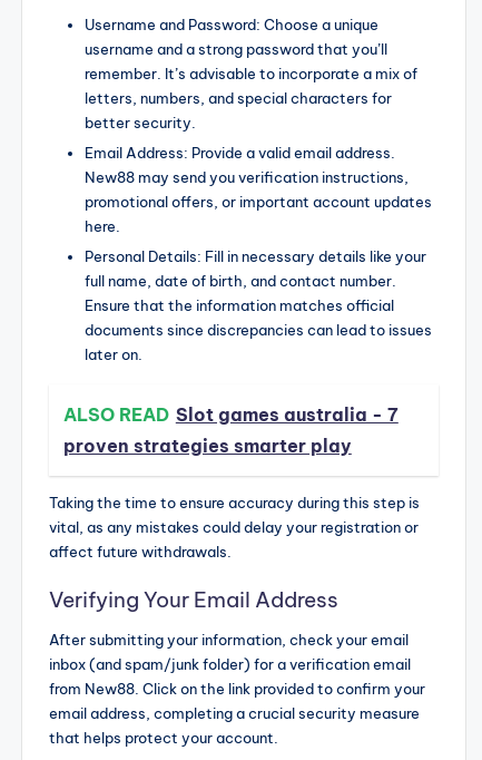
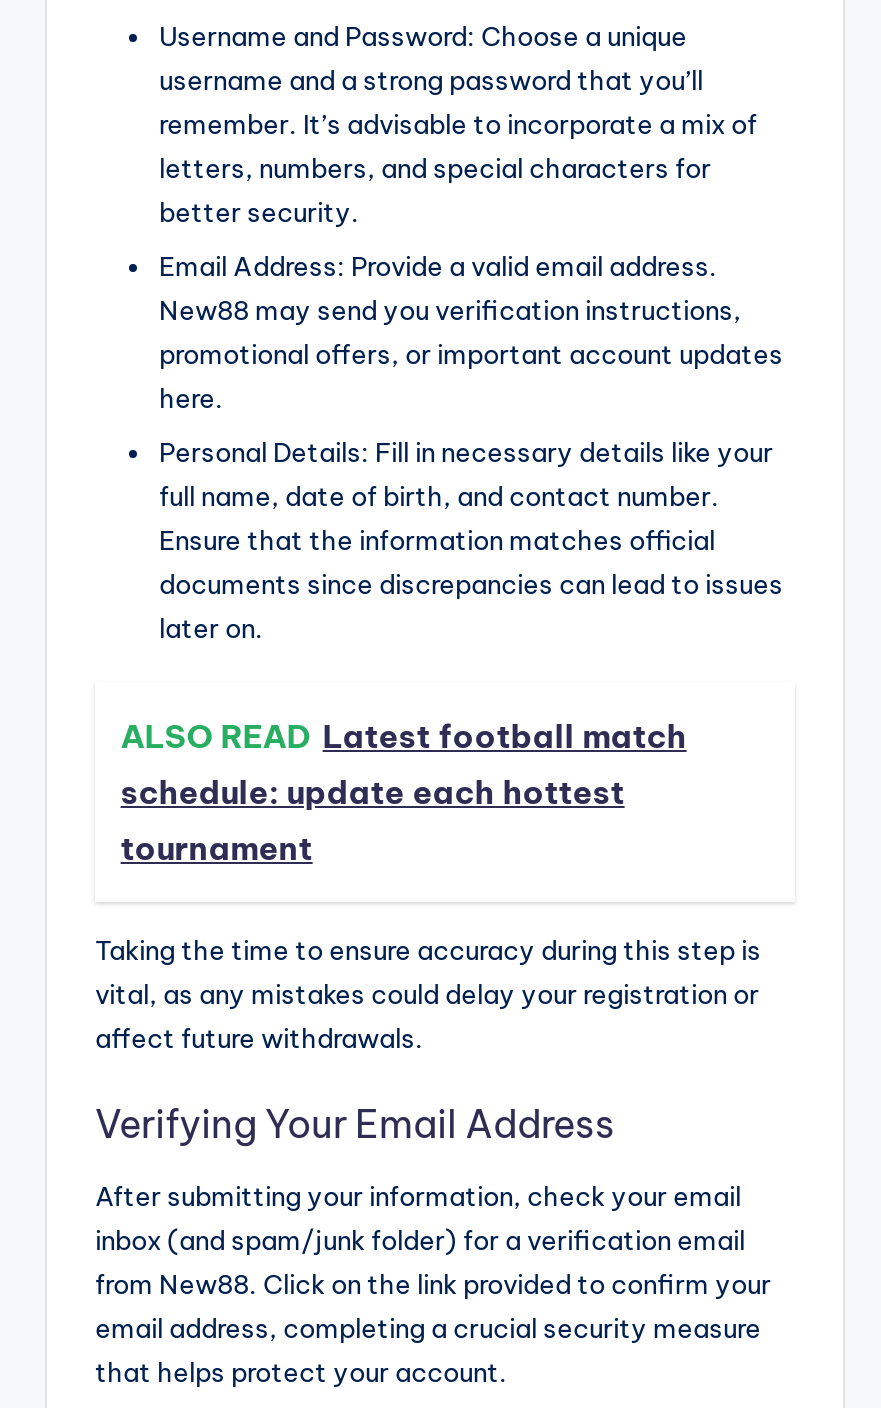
[63,404,398,457] ALSO READ Slot games australia - 7 | proven strategies smarter play -> [121,716,687,868] ALSO READ Latest football match | schedule: update each hottest | tournament

